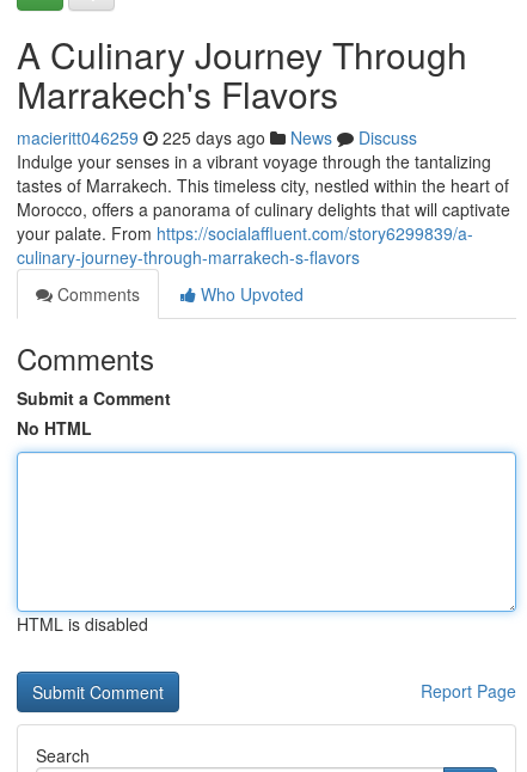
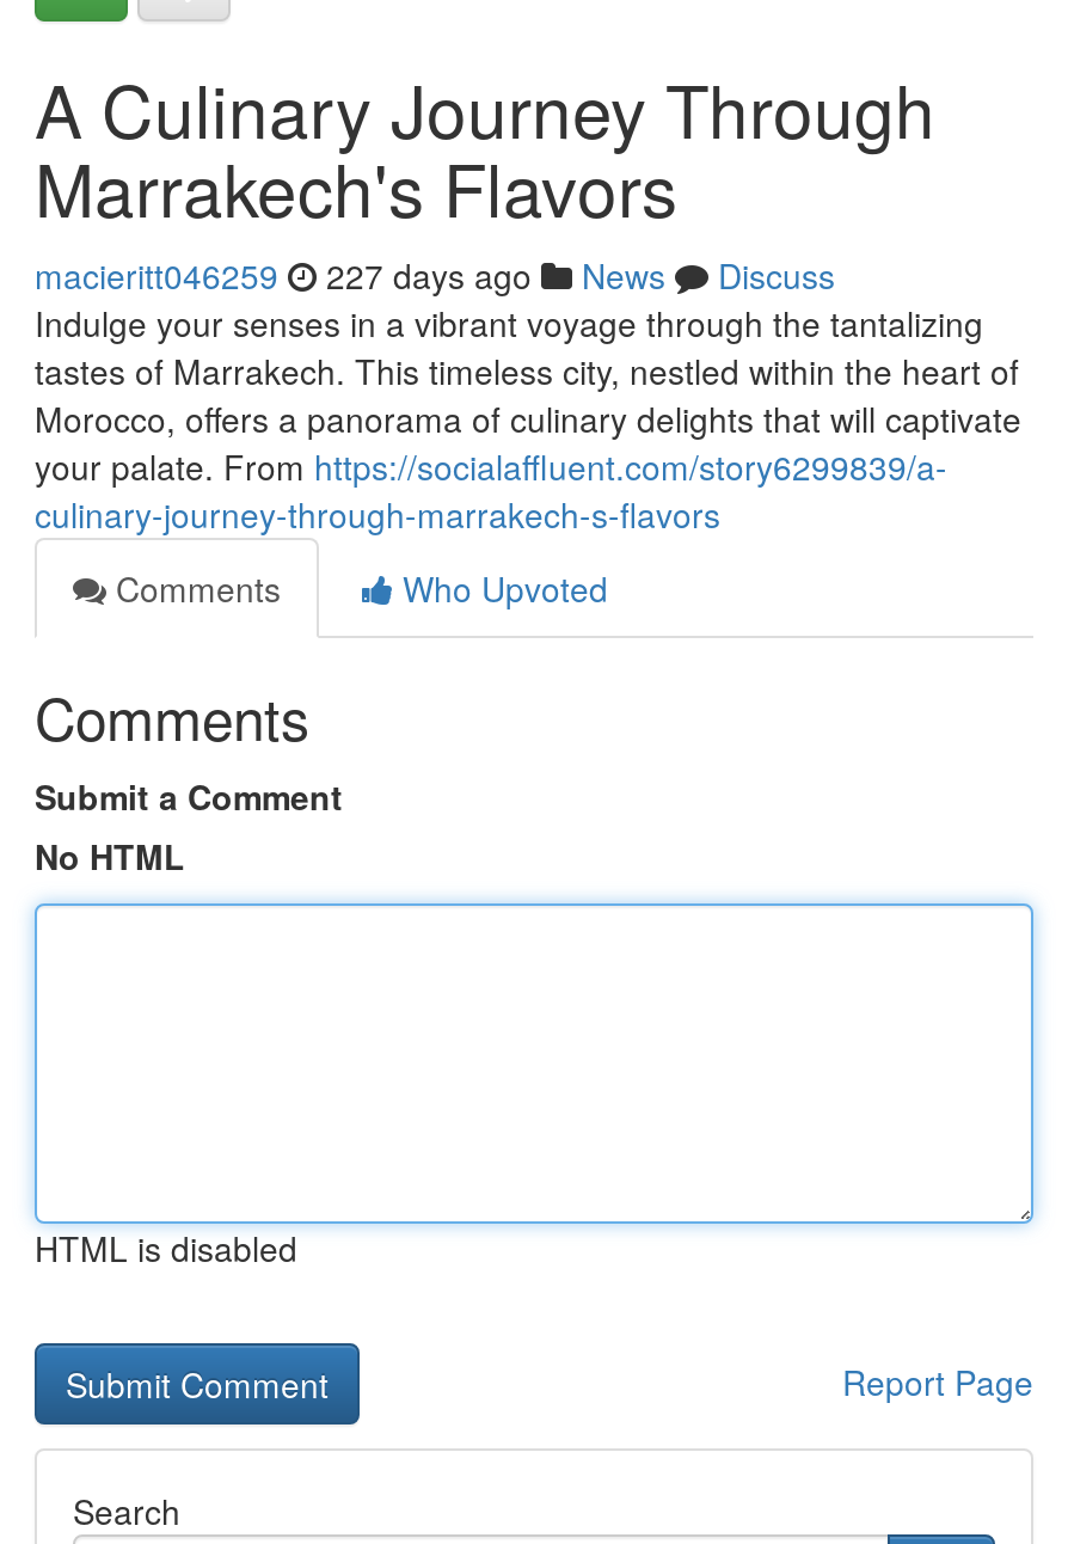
[17,125,417,149] macieritt046259 225 days ago News Discuss -> [35,251,835,299] macieritt046259 227 days ago News Discuss

